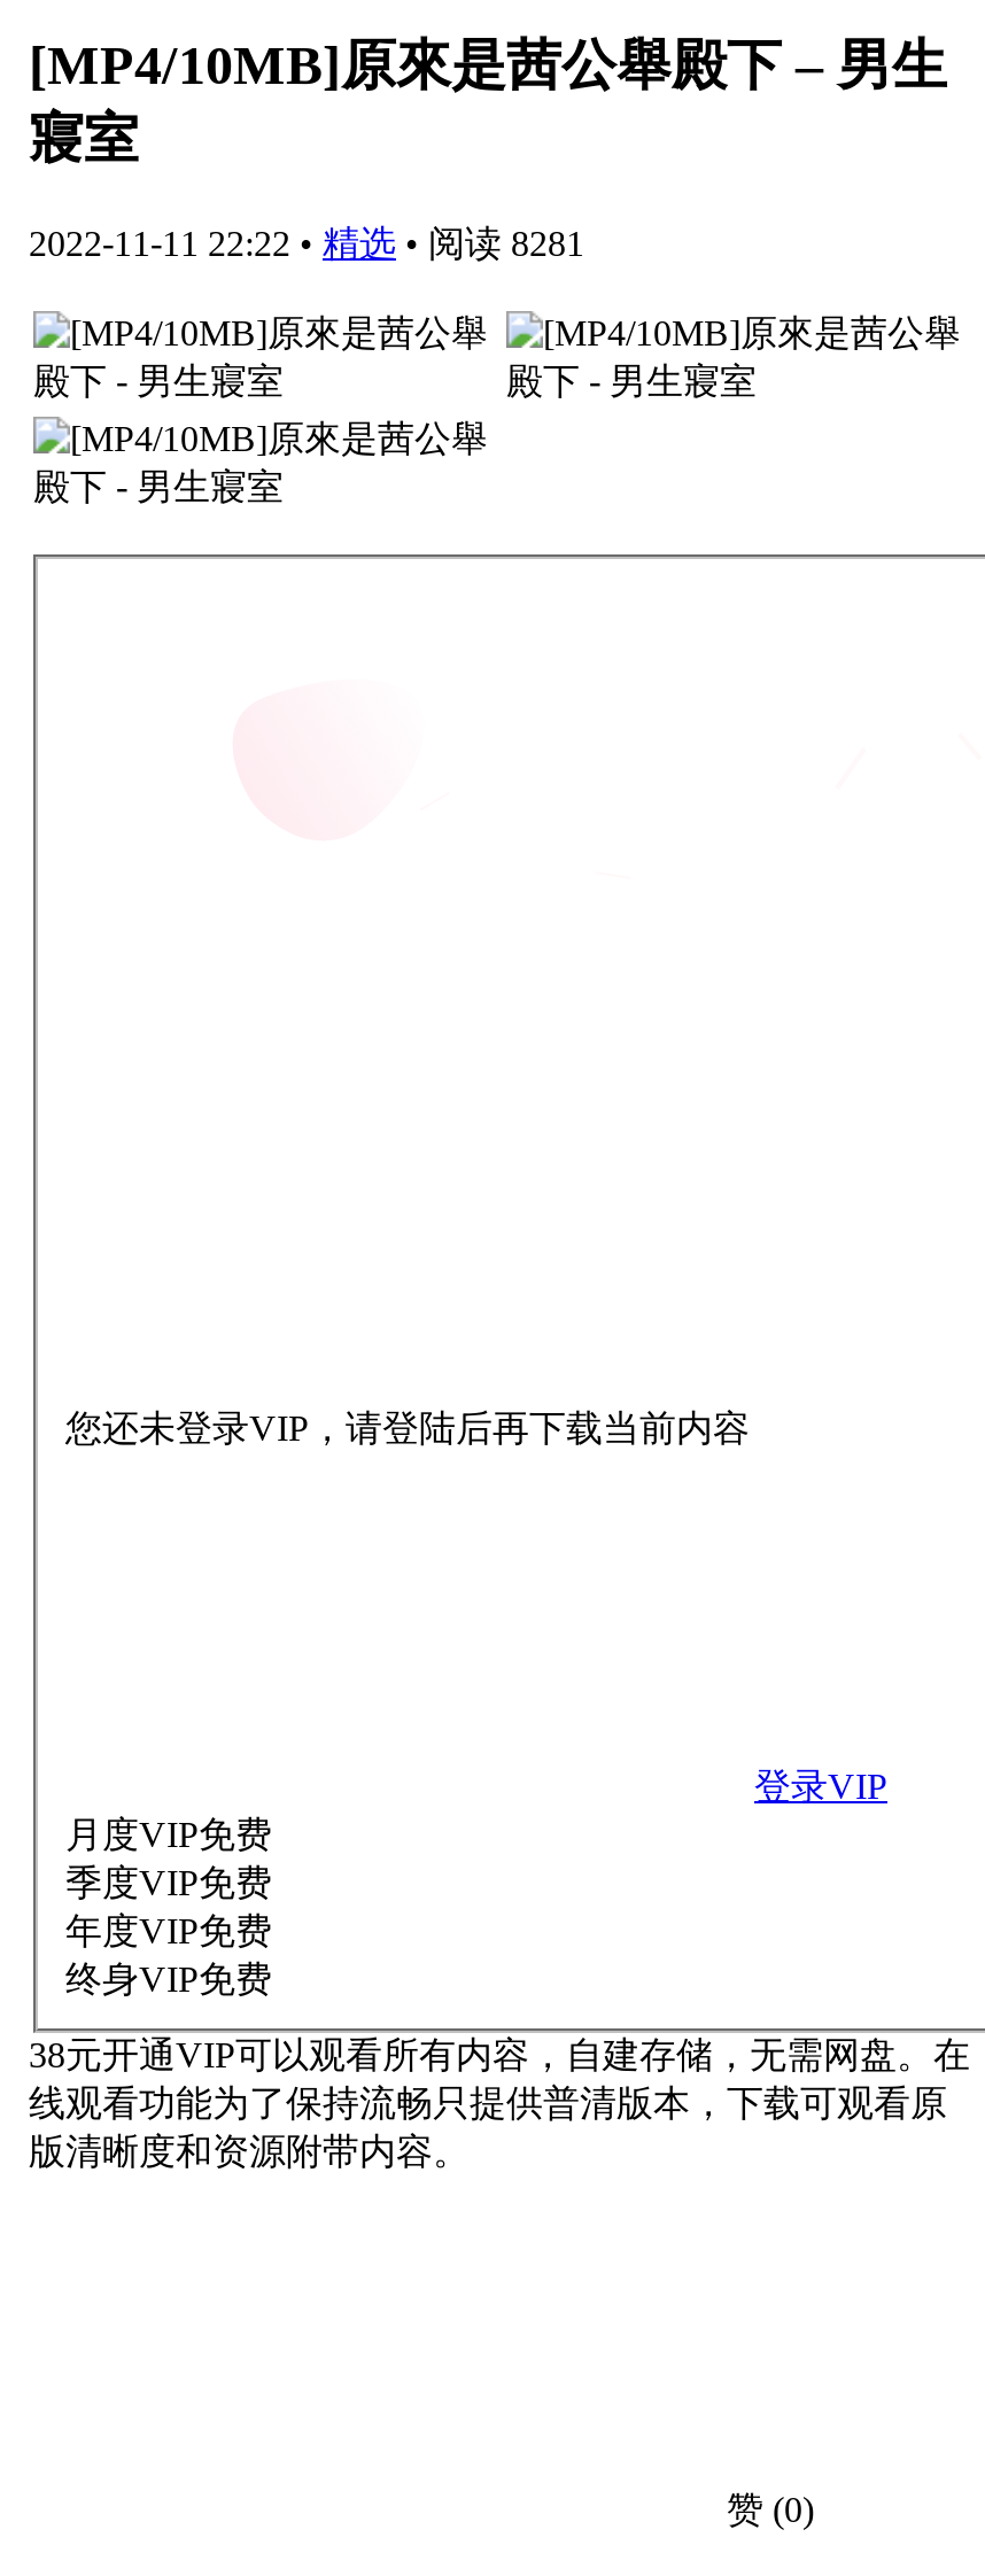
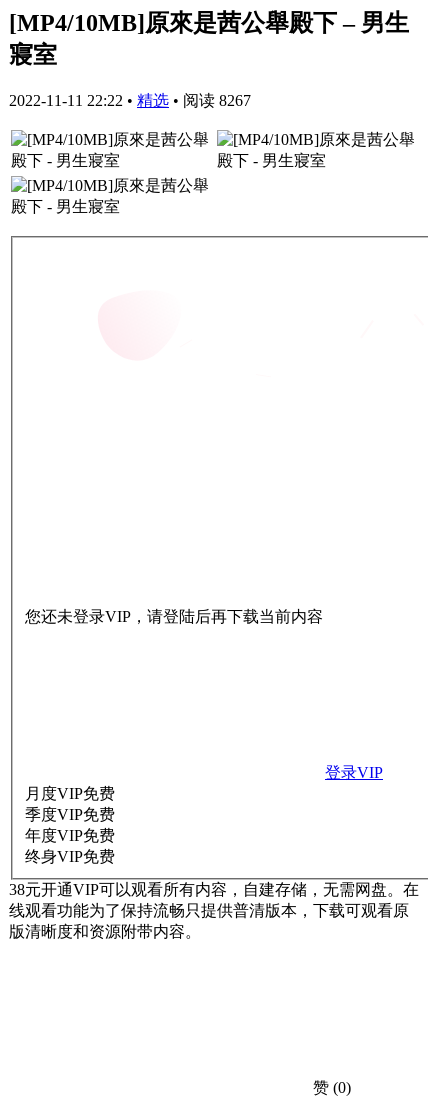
[29,223,584,262] 2022-11-11 22:22 • 精选 • 阅读 8281 -> [9,92,251,109] 2022-11-11 22:22 • 精选 • 阅读 8267

